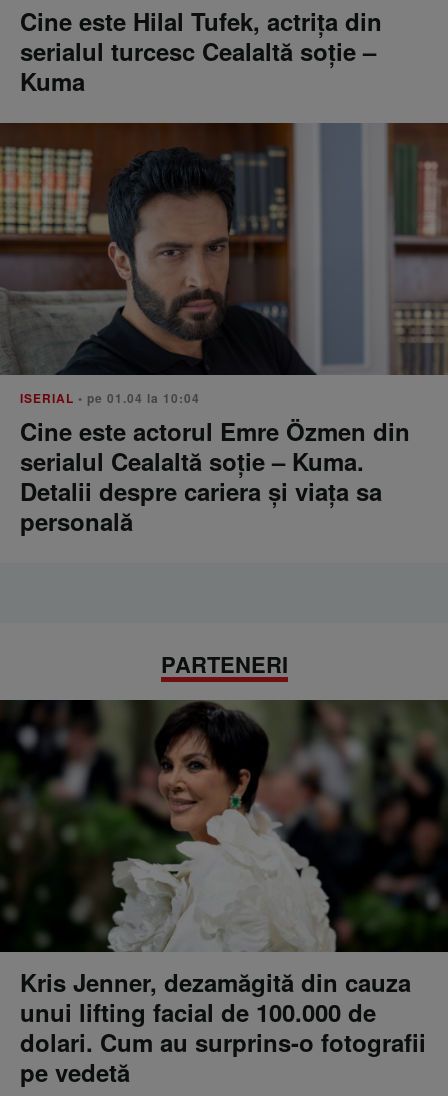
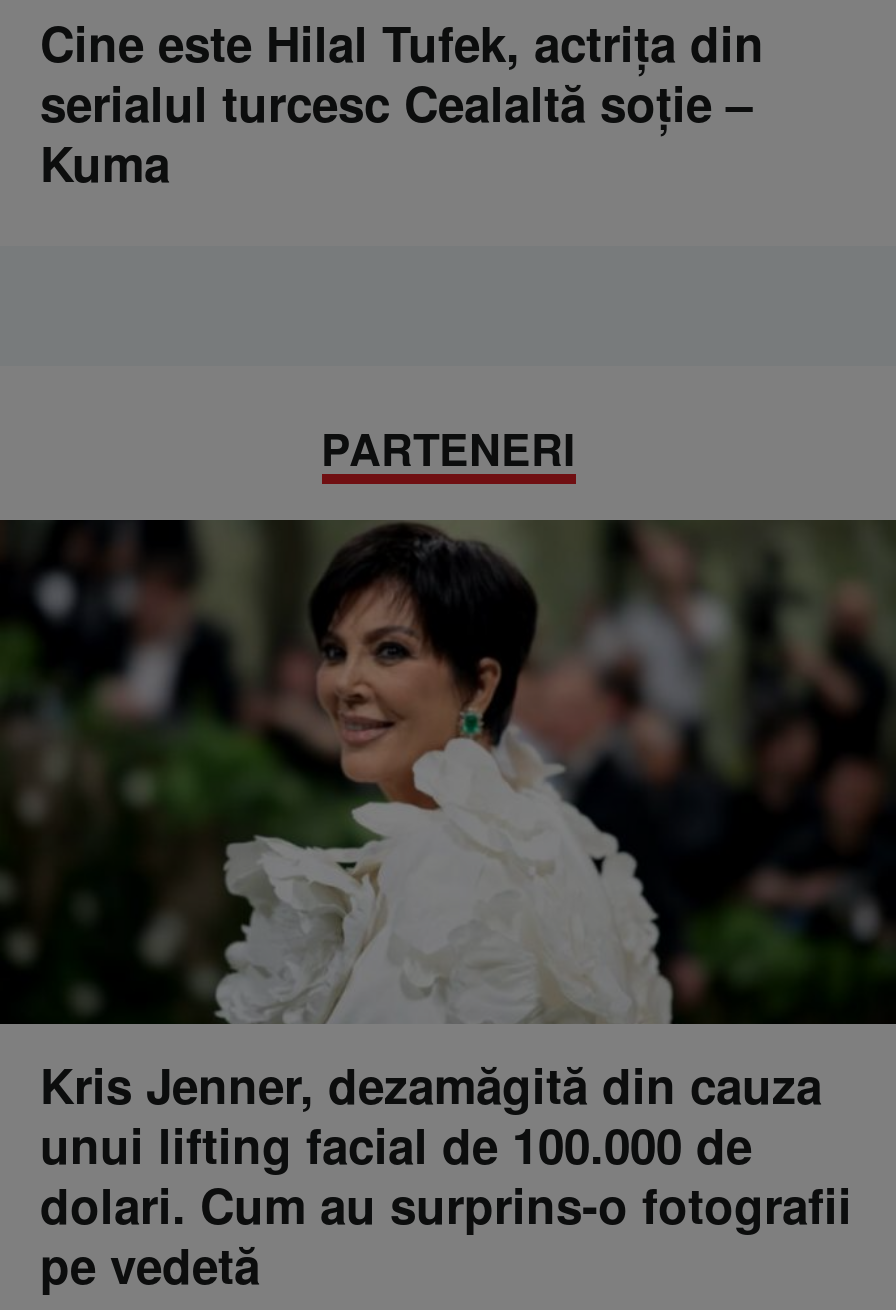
[3,122,445,538] [image] | ISERIAL • pe 01.04 la 10:04 | Cine este actorul Emre Özmen din | serialul Cealaltă soție – Kuma. | Detalii despre cariera și viața sa | personală -> none

